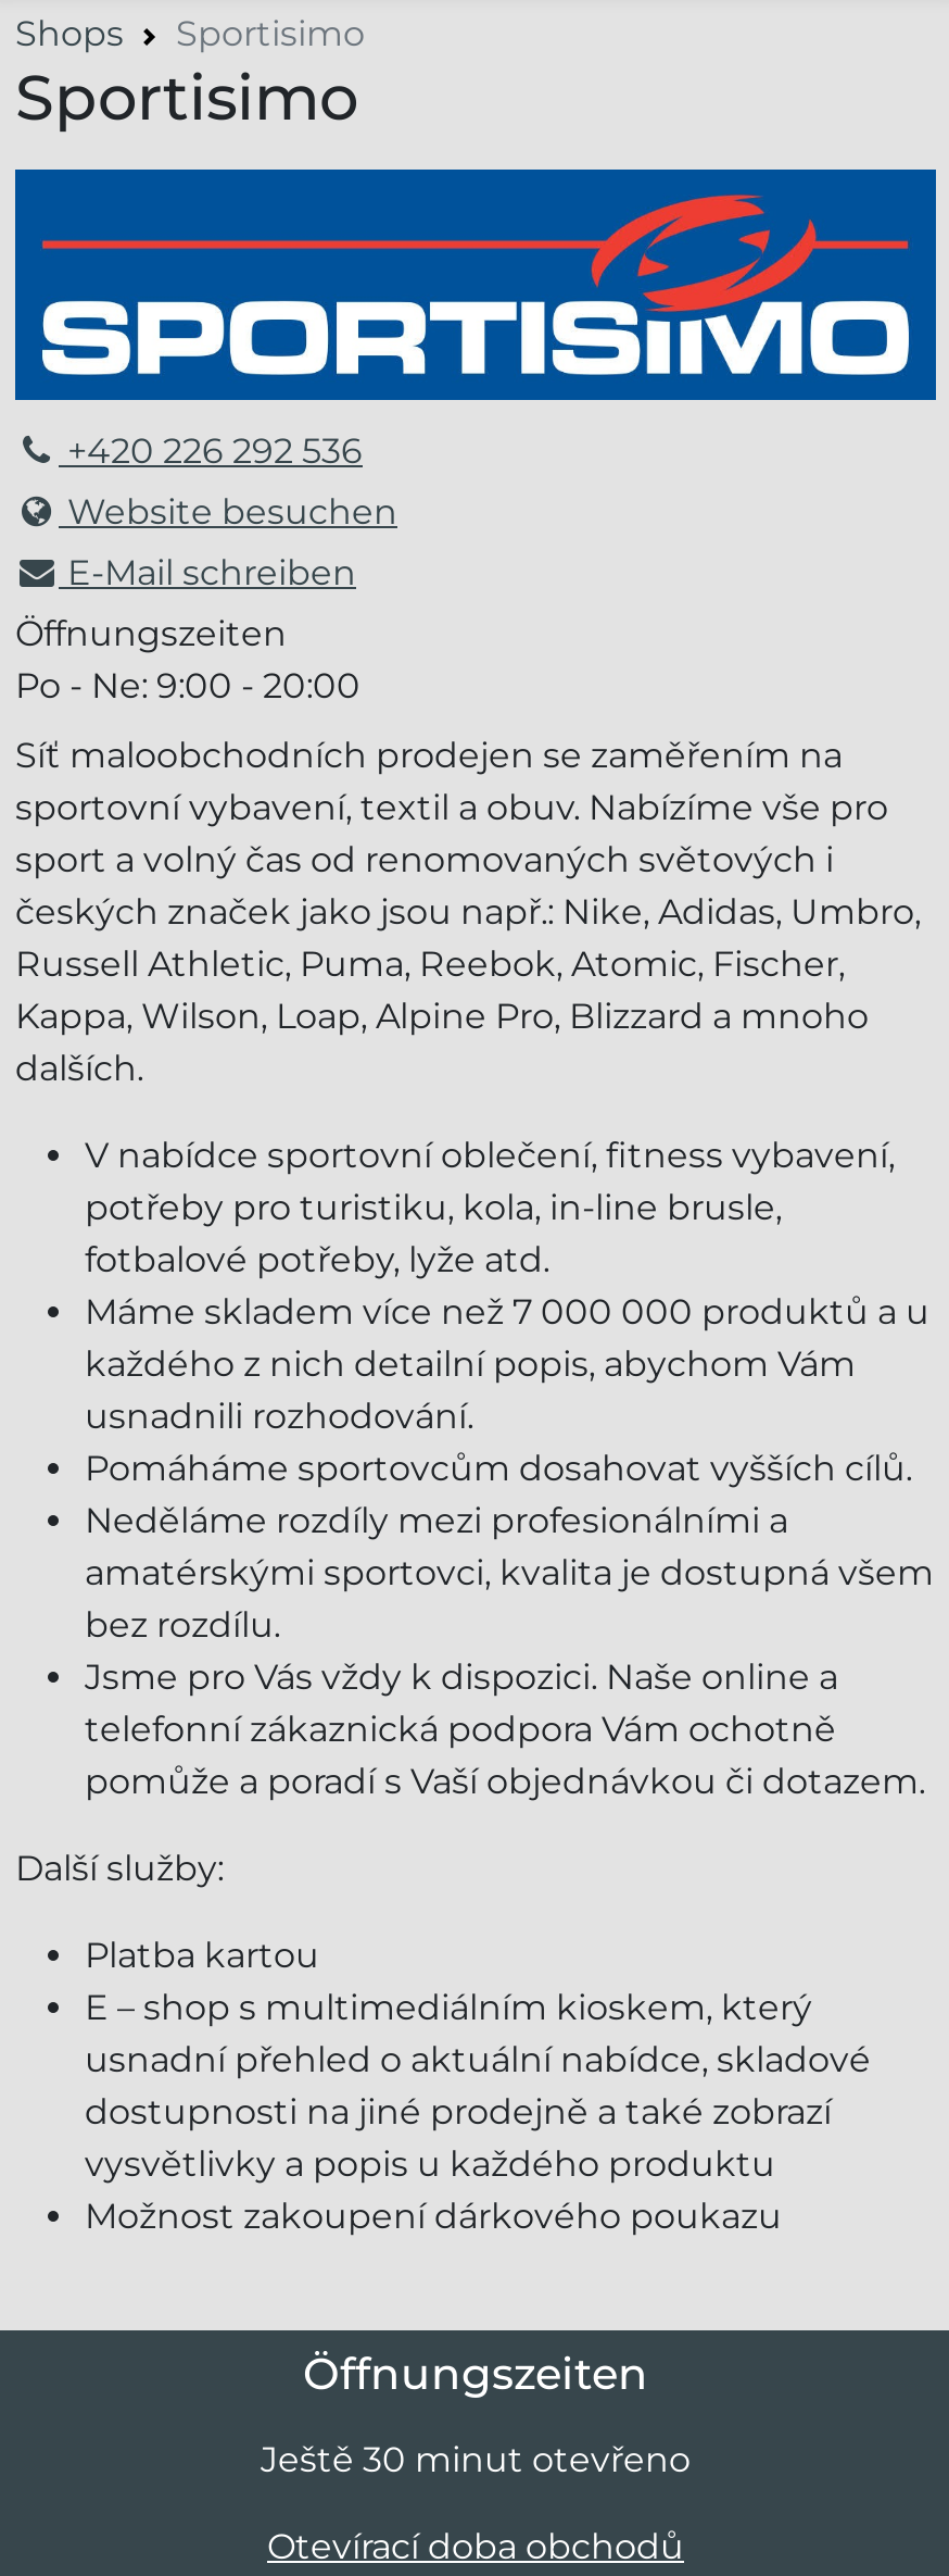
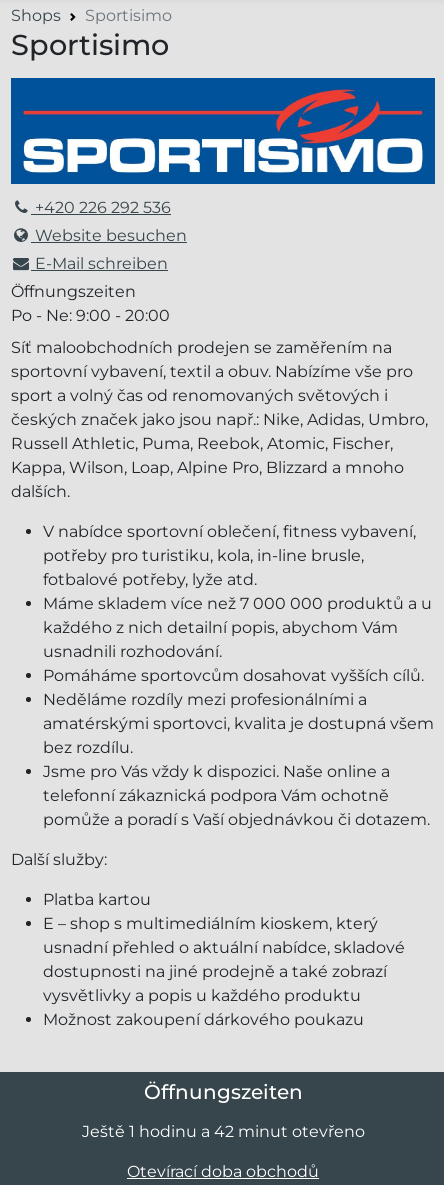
[261,2439,691,2480] Ještě 30 minut otevřeno -> [81,1122,364,1141] Ještě 1 hodinu a 42 minut otevřeno

